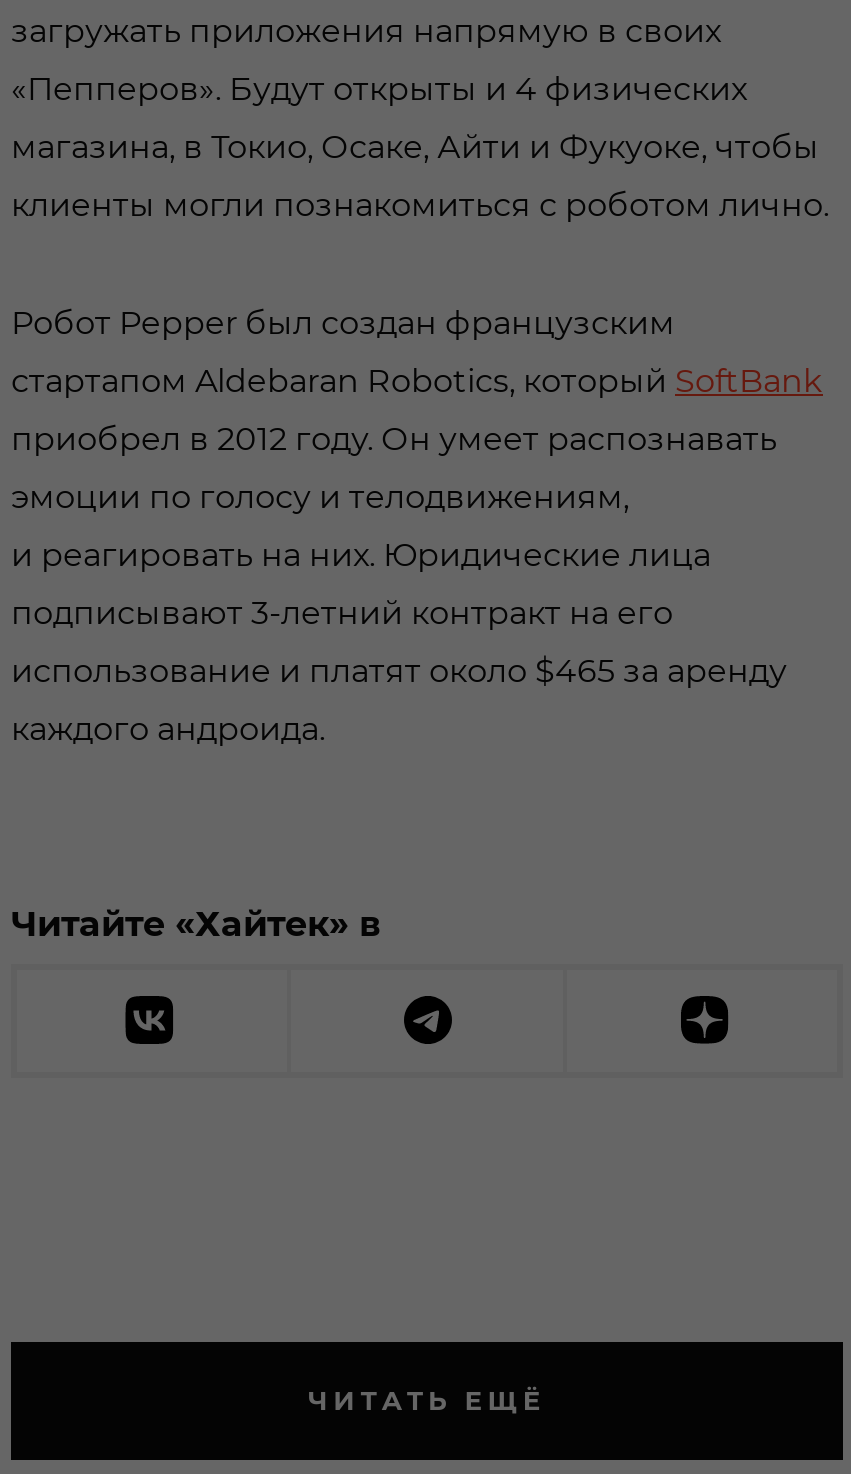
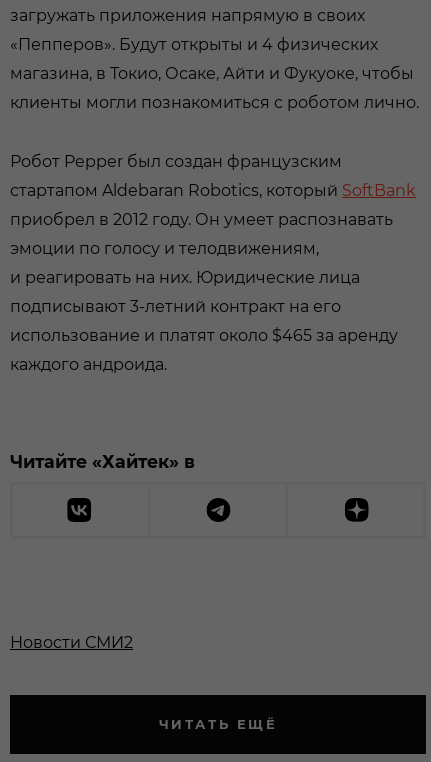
none -> [10,633,133,652] Новости СМИ2

